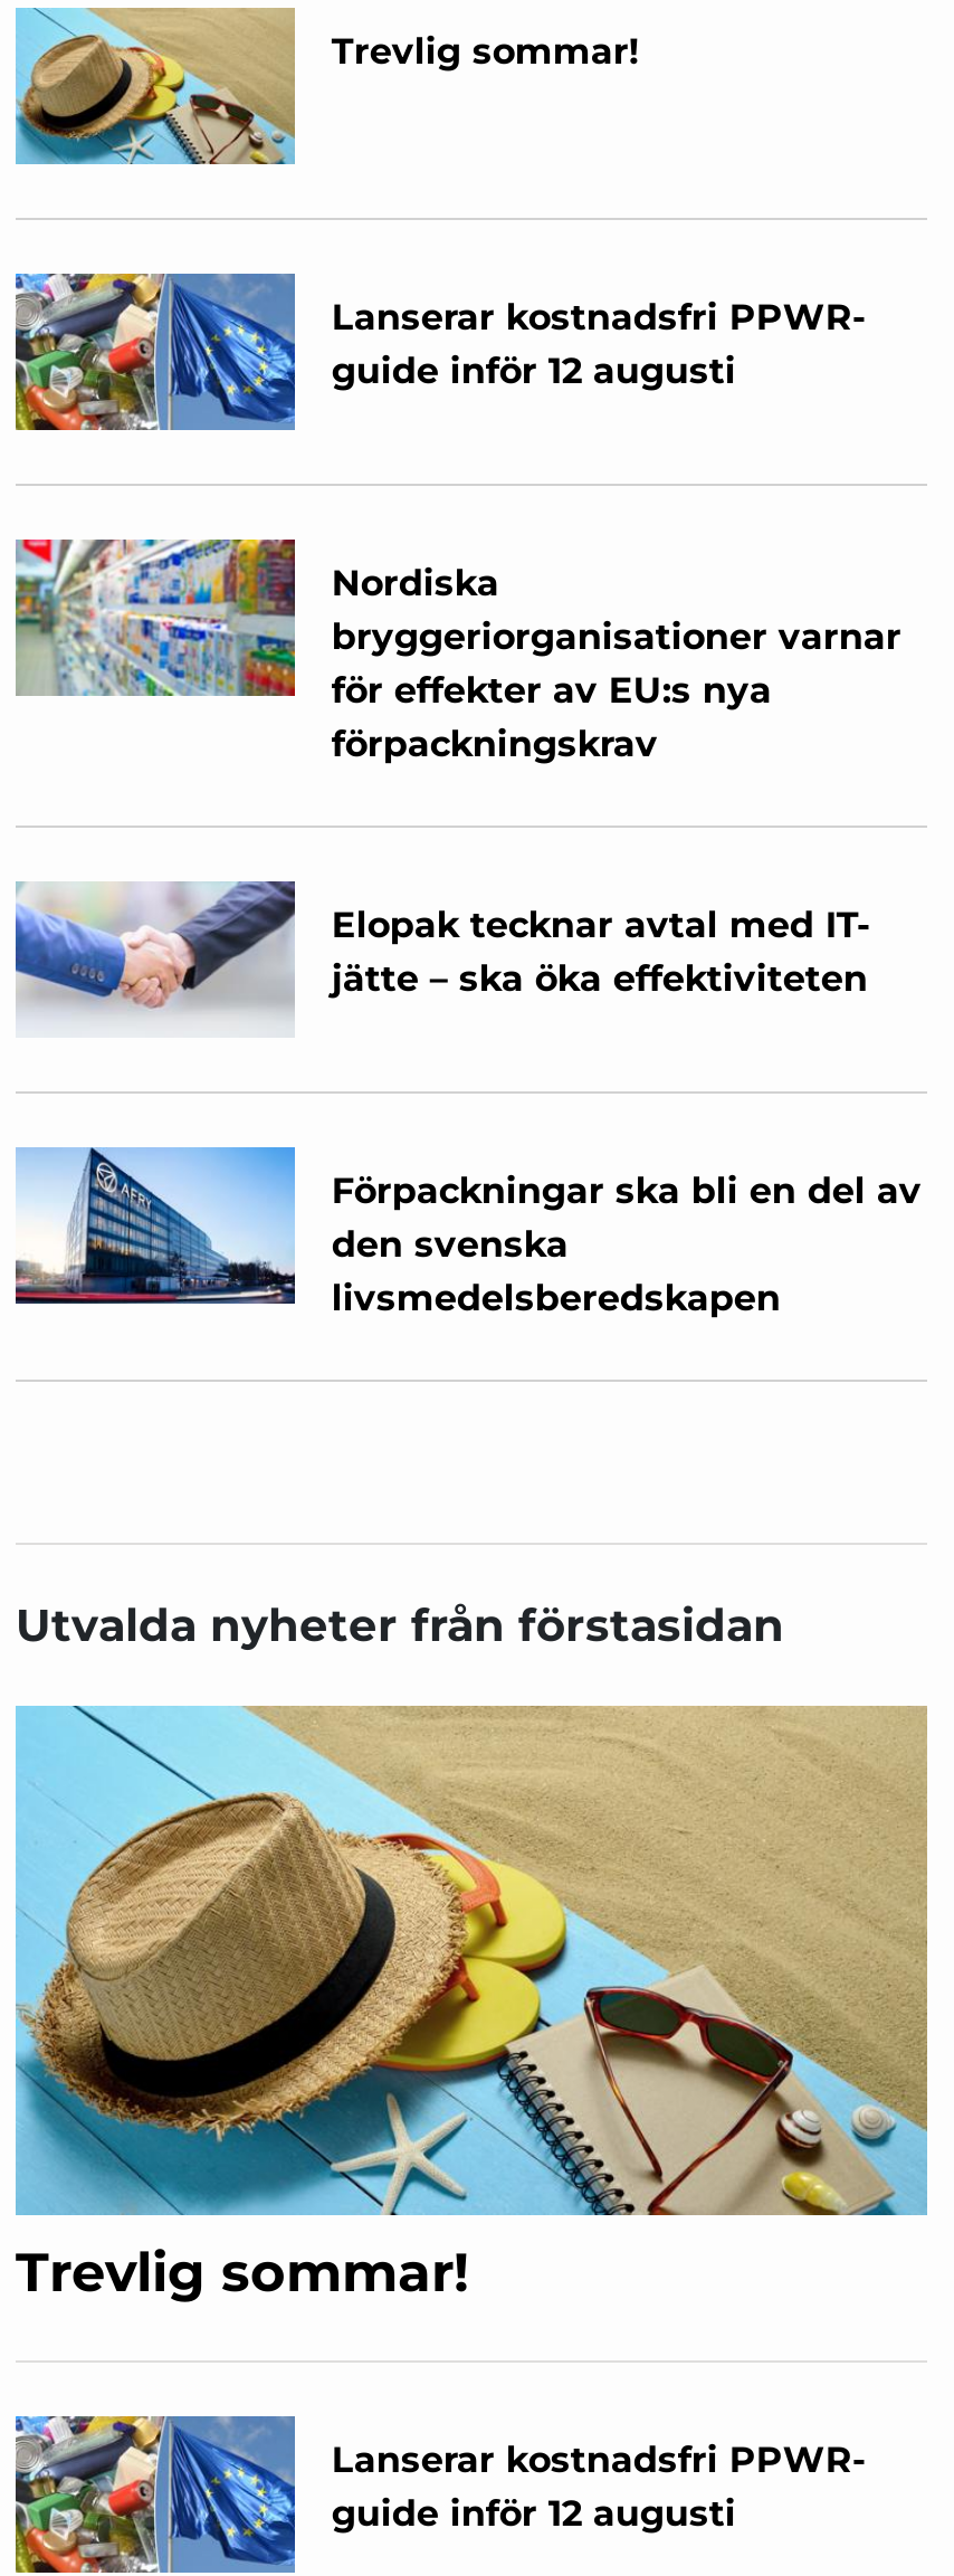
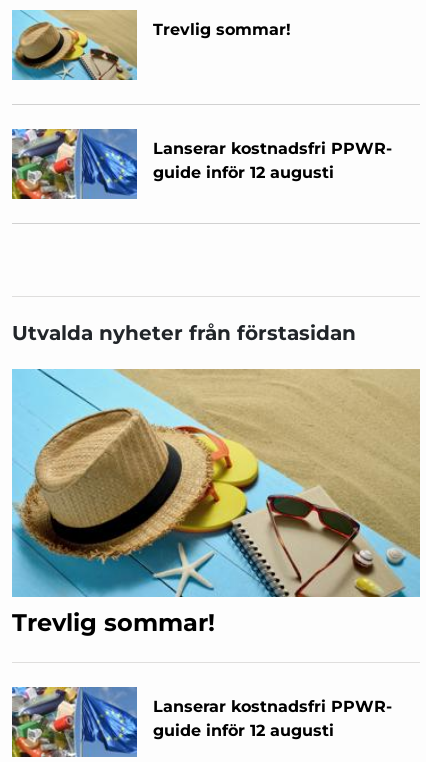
[13,537,901,765] [image] | Nordiska | bryggeriorganisationer varnar | för effekter av EU:s nya | förpackningskrav -> none
[13,879,870,1060] [image] | Elopak tecknar avtal med IT- | jätte – ska öka effektiviteten -> none
[13,1145,921,1319] [image] | Förpackningar ska bli en del av | den svenska | livsmedelsberedskapen -> none

